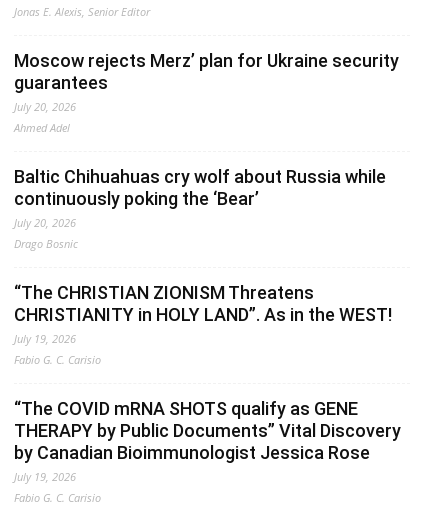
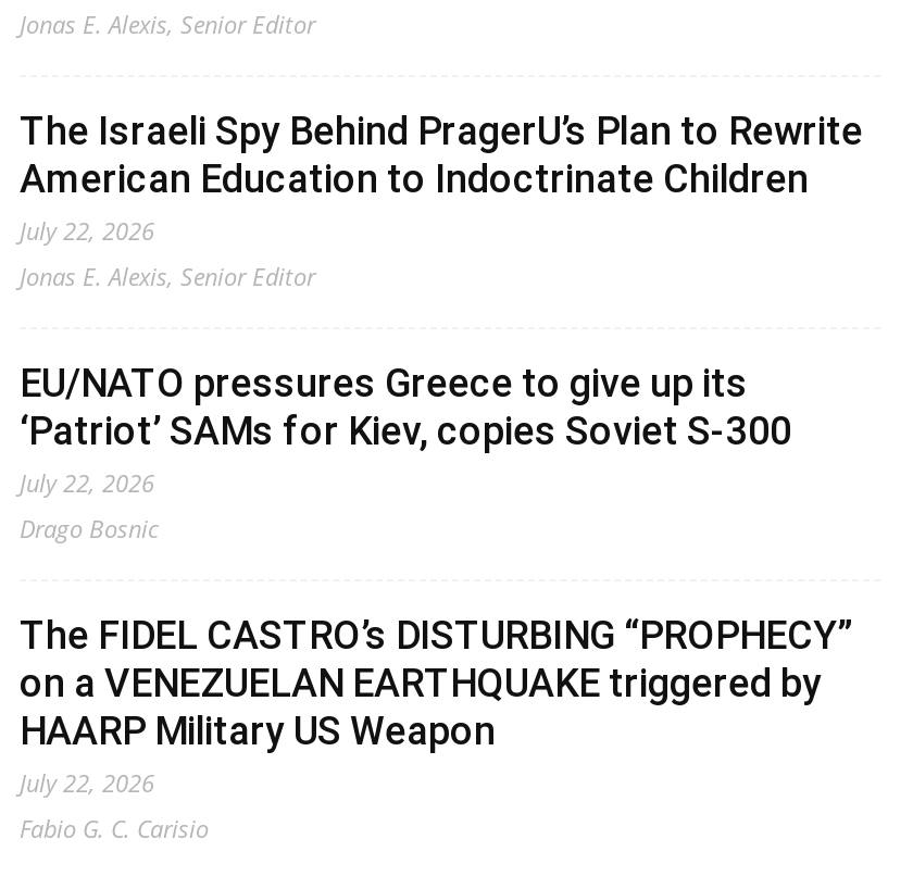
[14,50,399,135] Moscow rejects Merz’ plan for Ukraine security | guarantees | July 20, 2026 | Ahmed Adel -> [20,108,863,293] The Israeli Spy Behind PragerU’s Plan to Rewrite | American Education to Indoctrinate Children | July 22, 2026 | Jonas E. Alexis, Senior Editor
[14,166,386,230] Baltic Chihuahuas cry wolf about Russia while | continuously poking the ‘Bear’ | July 20, 2026 -> [20,360,791,499] EU/NATO pressures Greece to give up its | ‘Patriot’ SAMs for Kiev, copies Soviet S-300 | July 22, 2026
[14,282,401,484] “The CHRISTIAN ZIONISM Threatens | CHRISTIANITY in HOLY LAND”. As in the WEST! | July 19, 2026 | Fabio G. C. Carisio | “The COVID mRNA SHOTS qualify as GENE | THERAPY by Public Documents” Vital Discovery | by Canadian Bioimmunologist Jessica Rose | July 19, 2026 -> [20,613,852,799] The FIDEL CASTRO’s DISTURBING “PROPHECY” | on a VENEZUELAN EARTHQUAKE triggered by | HAARP Military US Weapon | July 22, 2026

